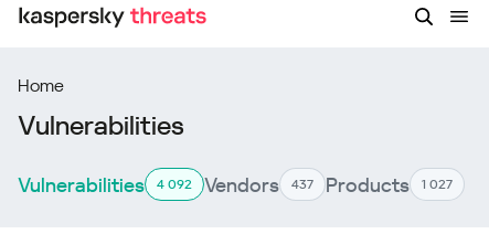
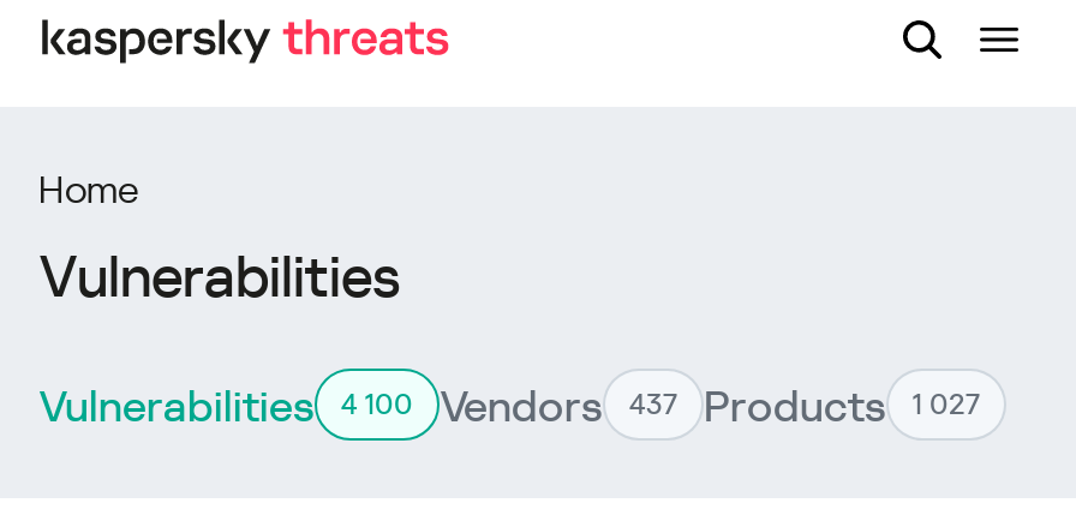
[18,173,453,196] Vulnerabilities 4 092 Vendors 437 Products 1 027 -> [38,379,980,430] Vulnerabilities 4 100 Vendors 437 Products 1 027

